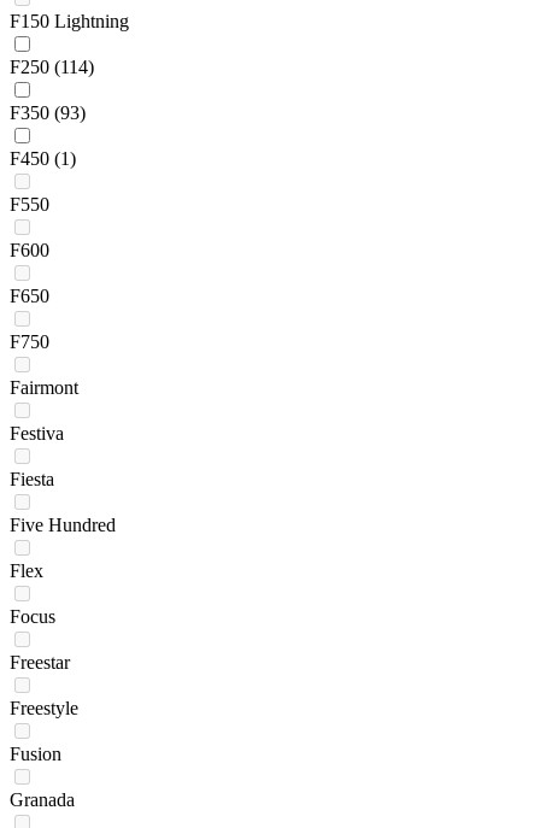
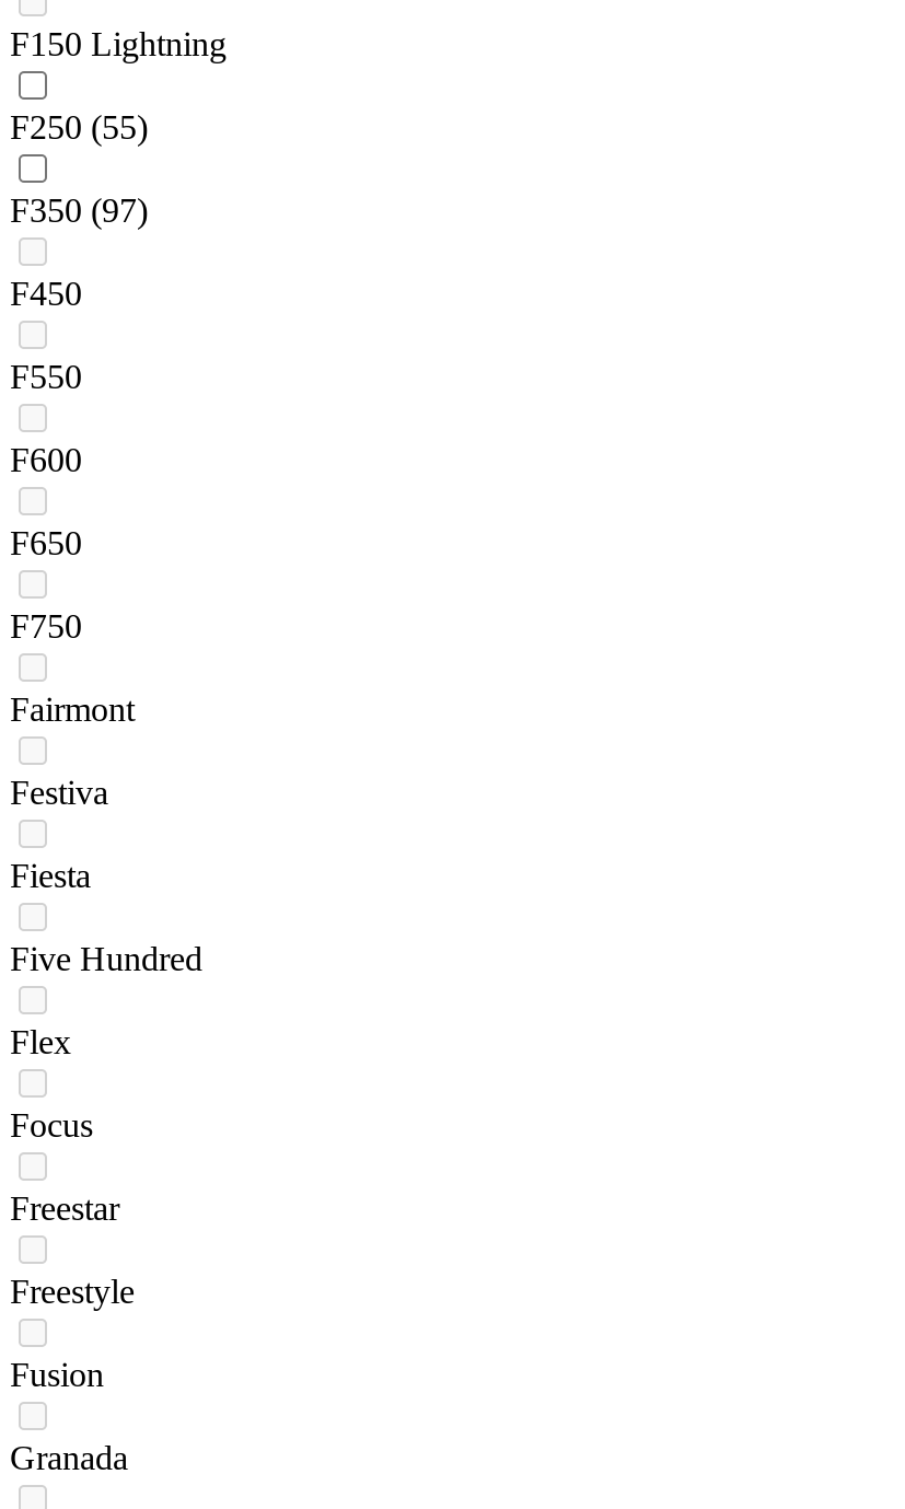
[10,57,94,78] F250 (114) -> [10,109,148,146] F250 (55)
[10,103,86,123] F350 (93) -> [10,192,148,230] F350 (97)
[10,149,76,169] F450 (1) -> [10,276,82,313] F450

